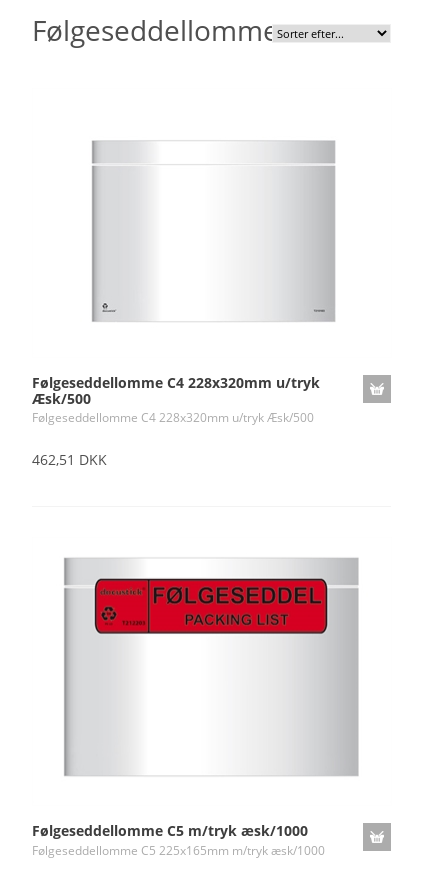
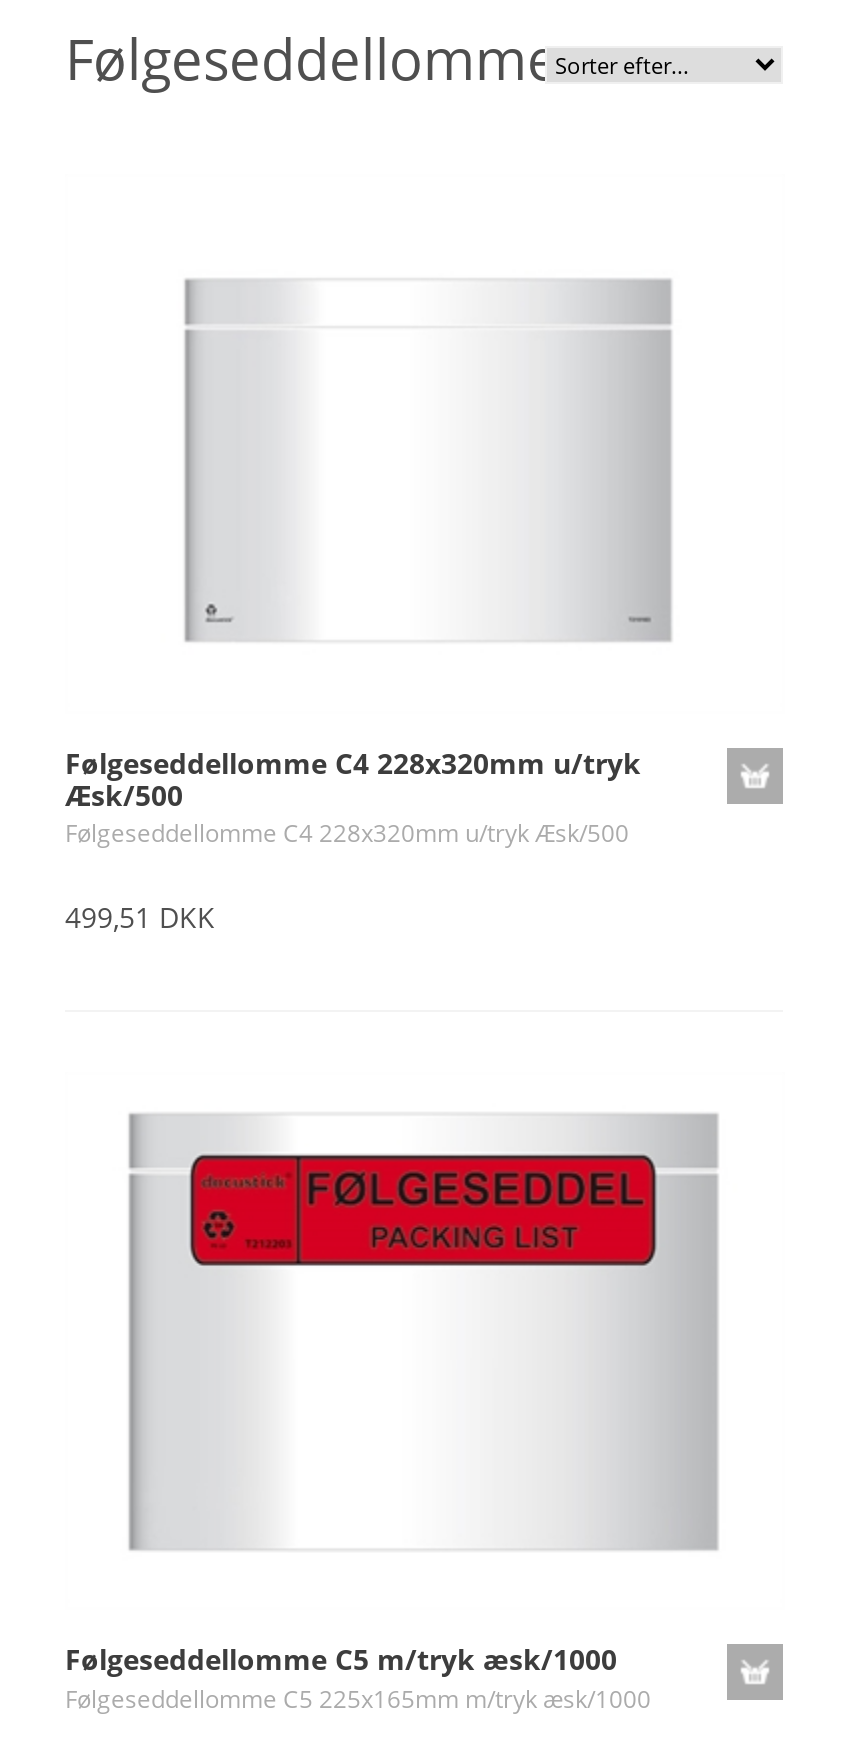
[32,449,107,468] 462,51 DKK -> [65,897,215,935] 499,51 DKK

